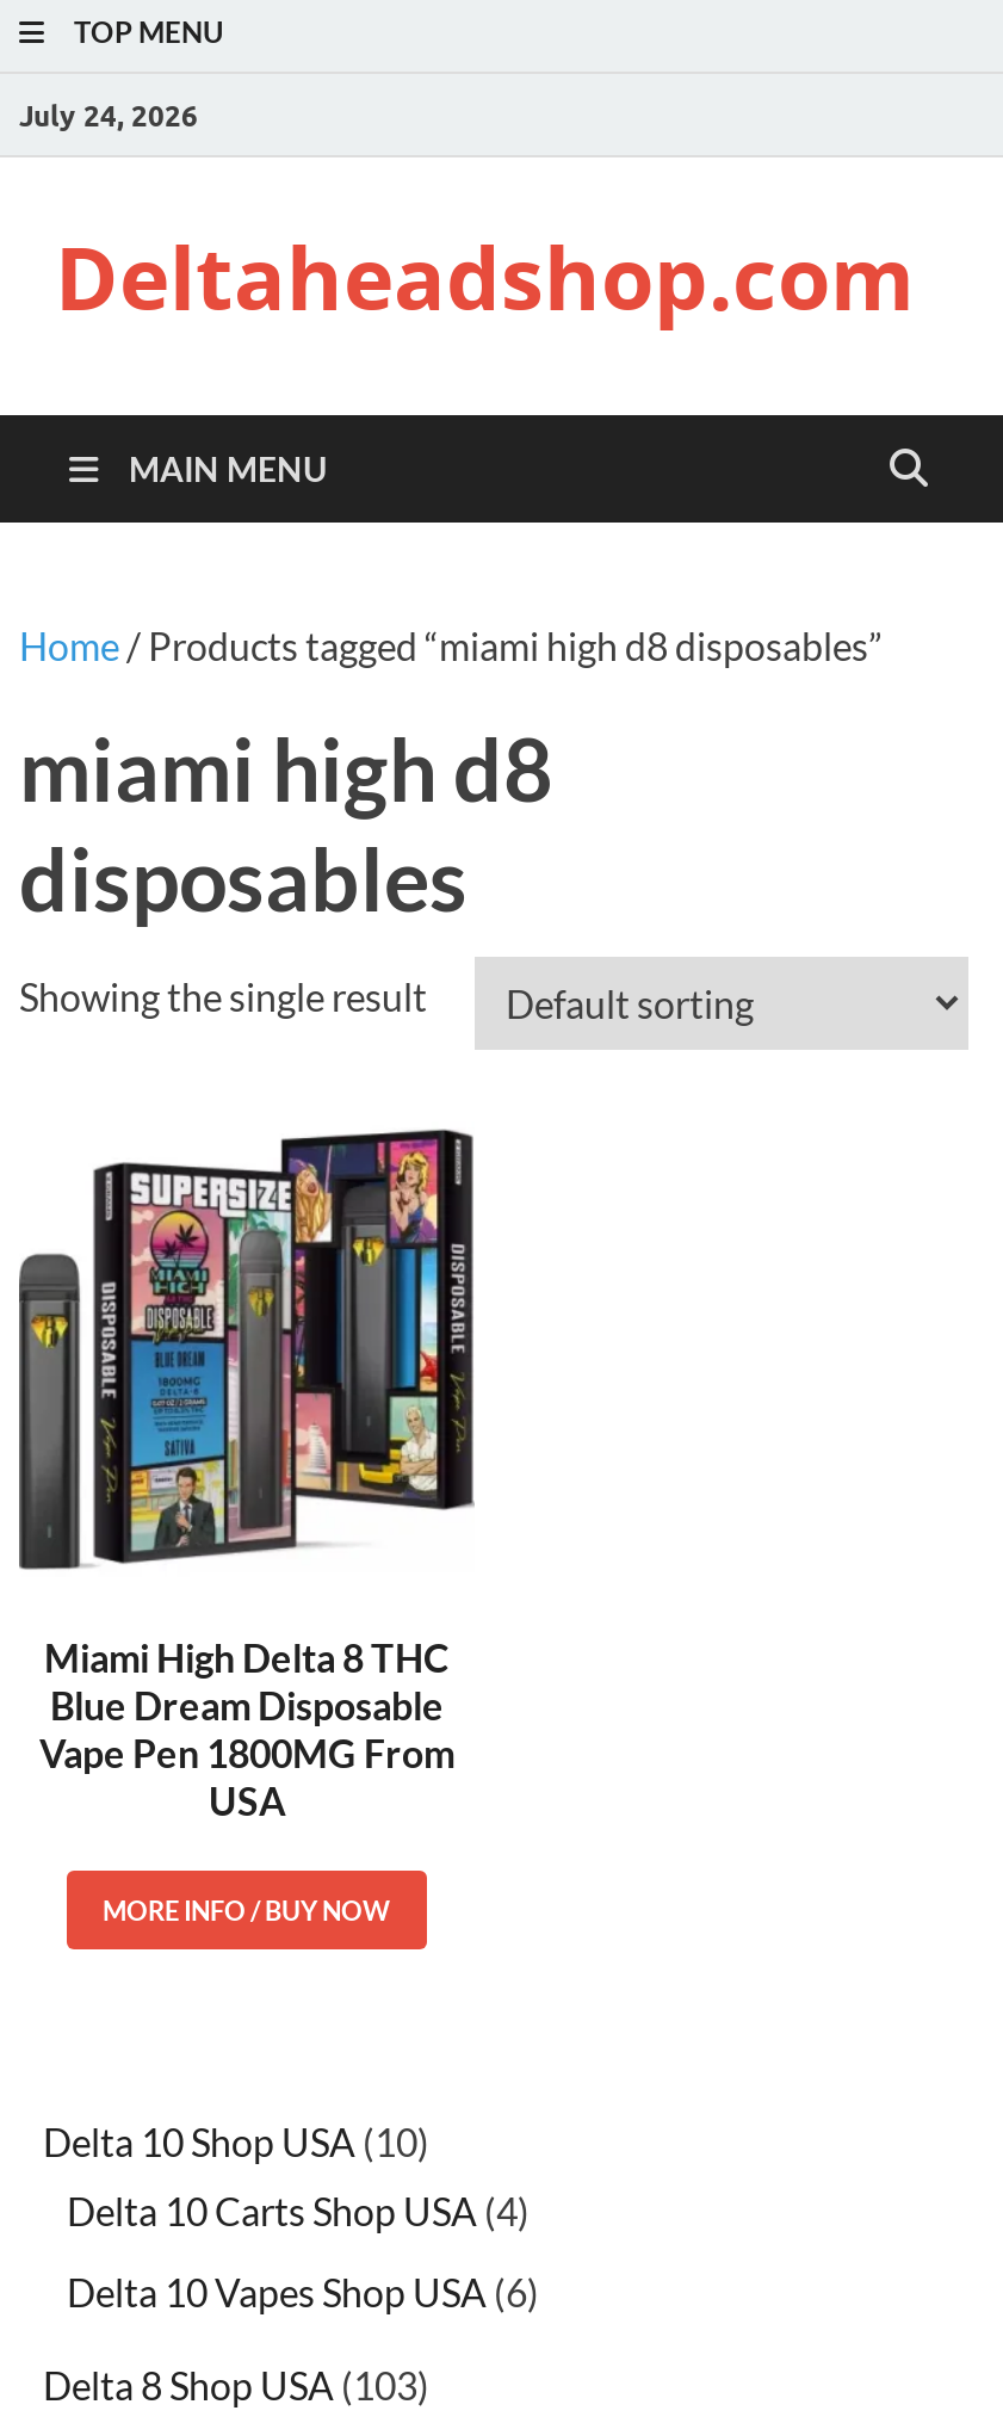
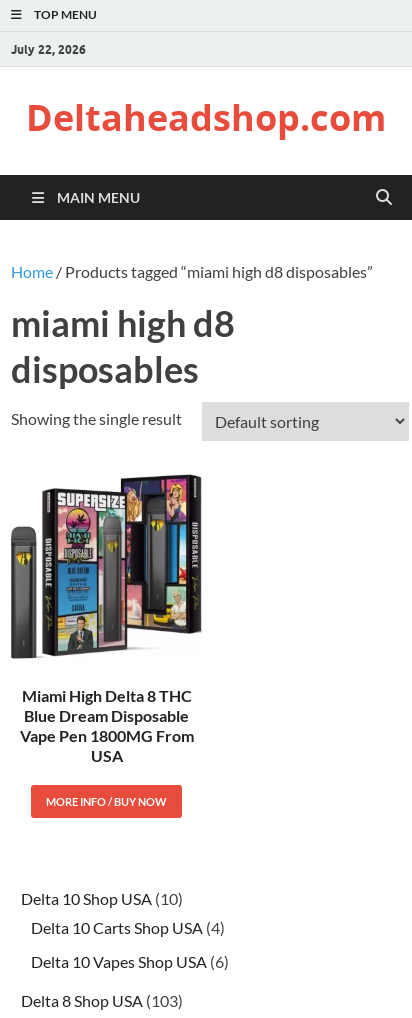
[19,97,198,132] July 24, 2026 -> [11,41,86,56] July 22, 2026

